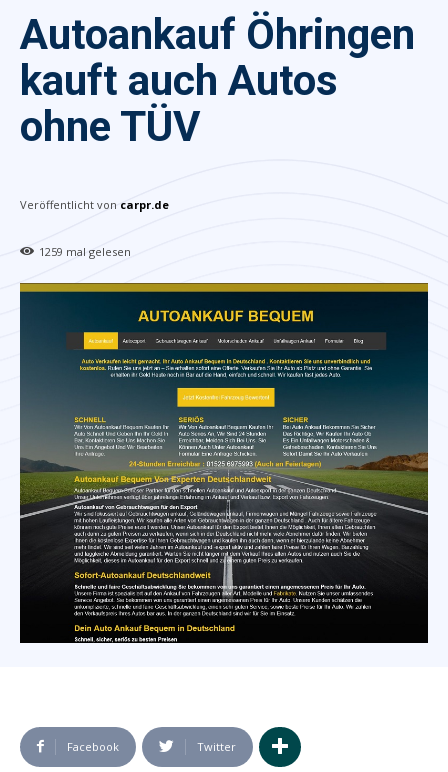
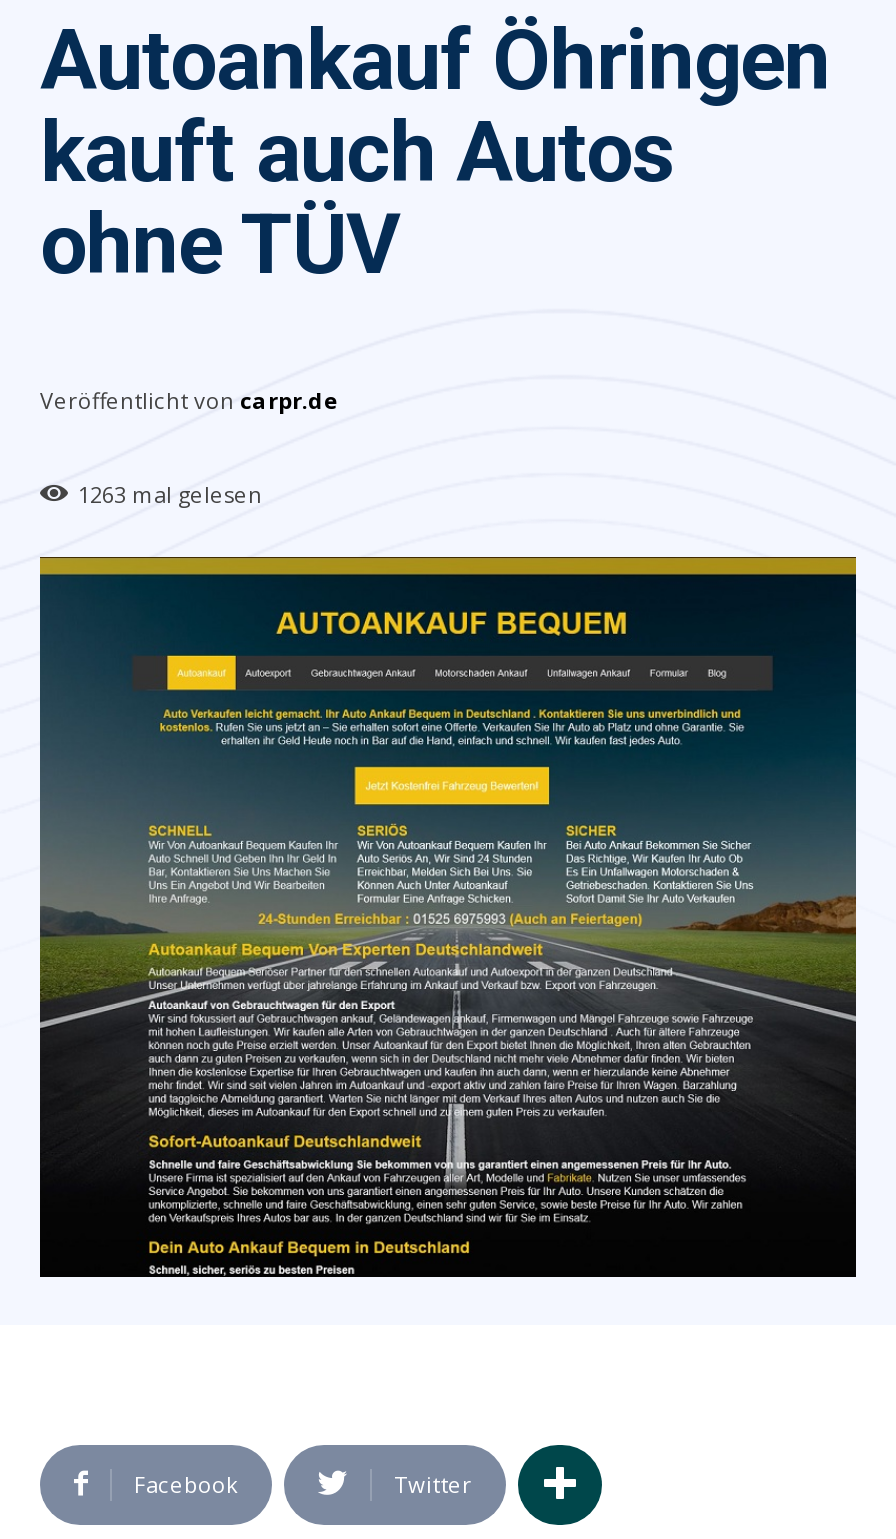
[39,244,131,259] 1259 mal gelesen -> [78,478,262,508] 1263 mal gelesen

